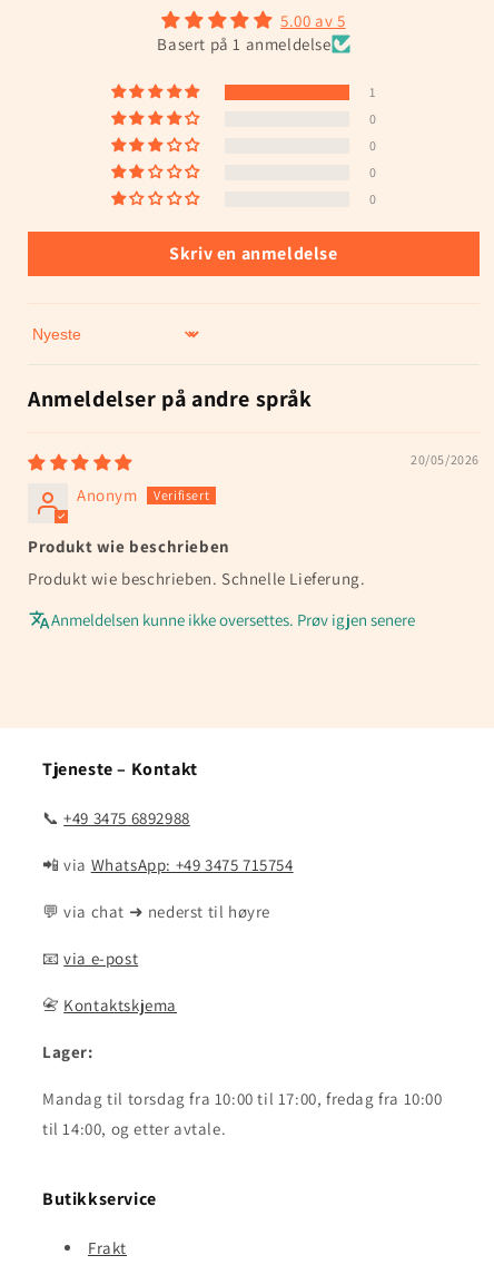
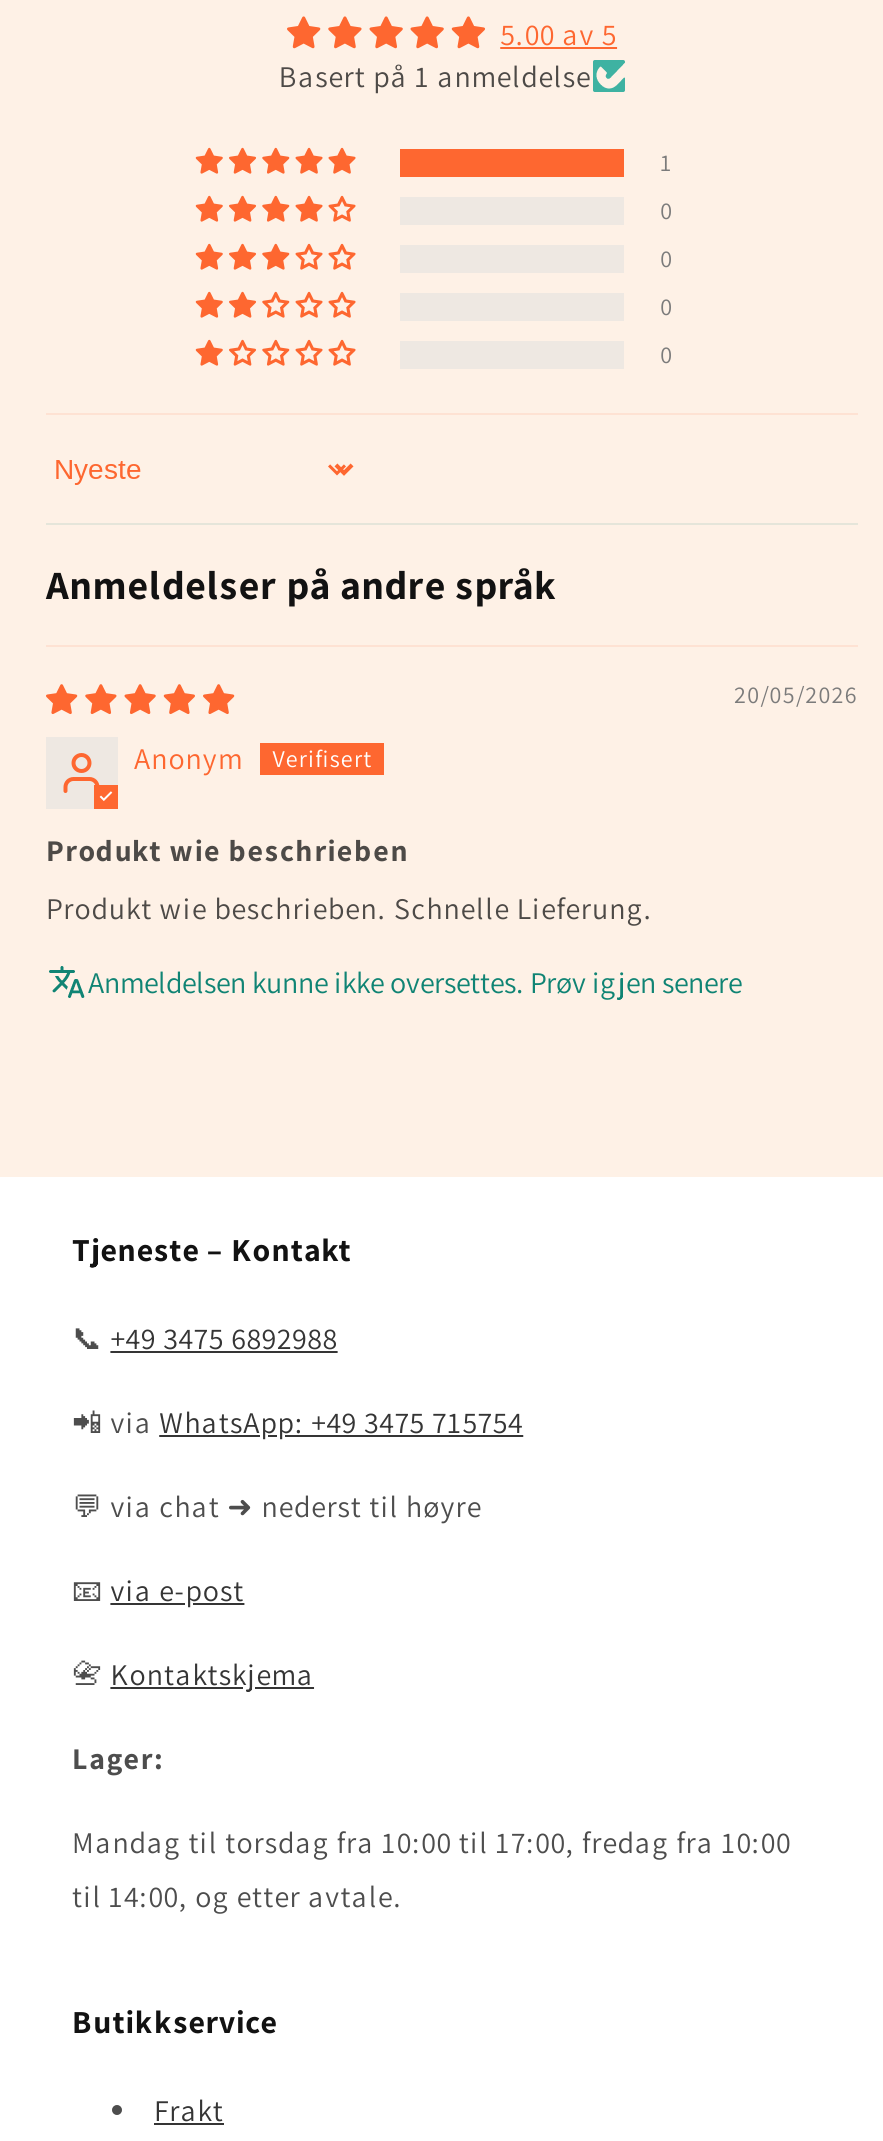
[169,242,338,265] Skriv en anmeldelse -> none

